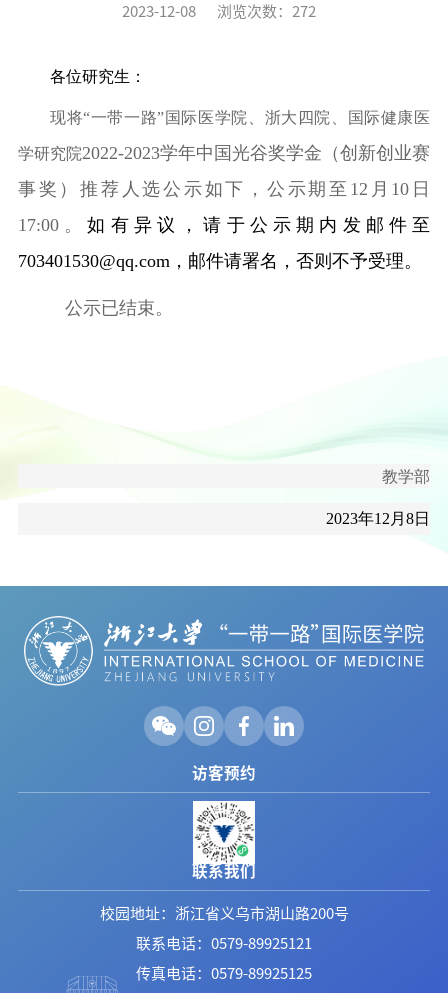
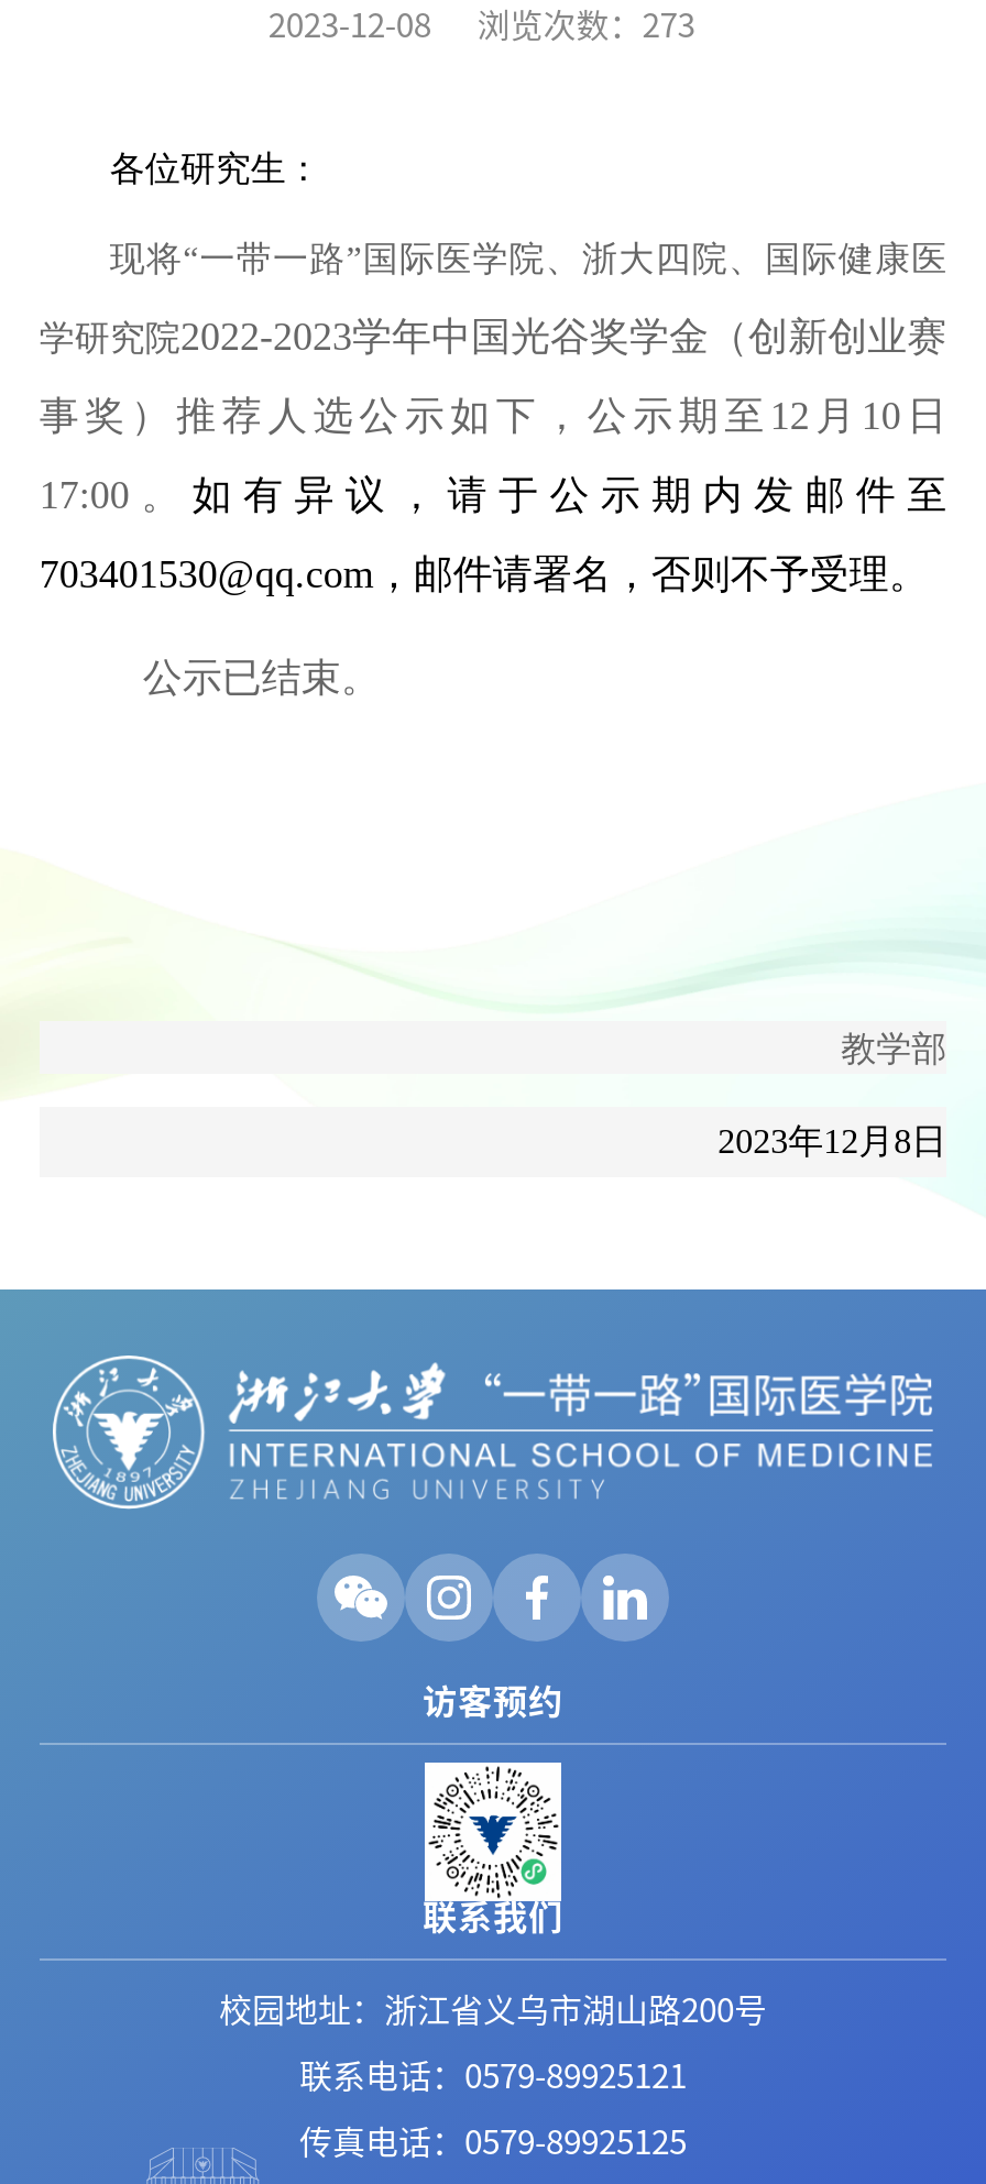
[122,4,316,19] 2023-12-08 浏览次数：272 -> [268,10,695,43] 2023-12-08 浏览次数：273

